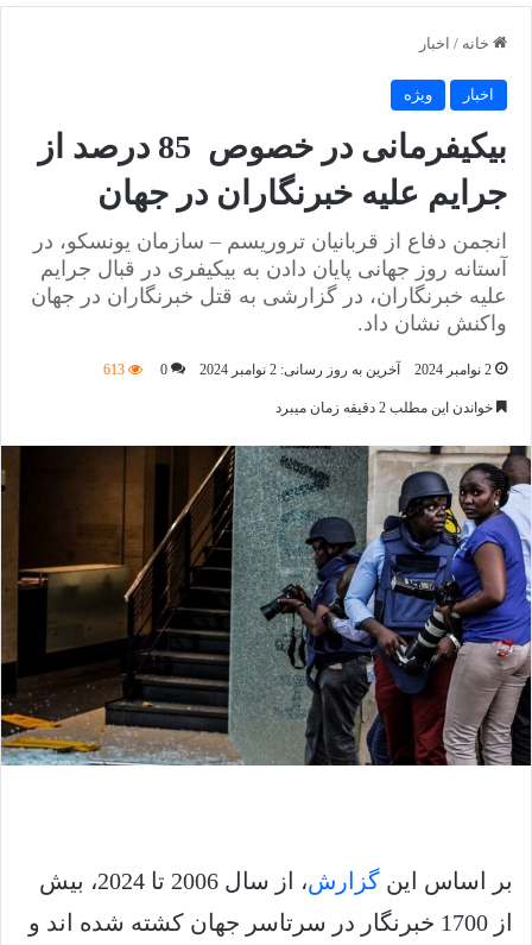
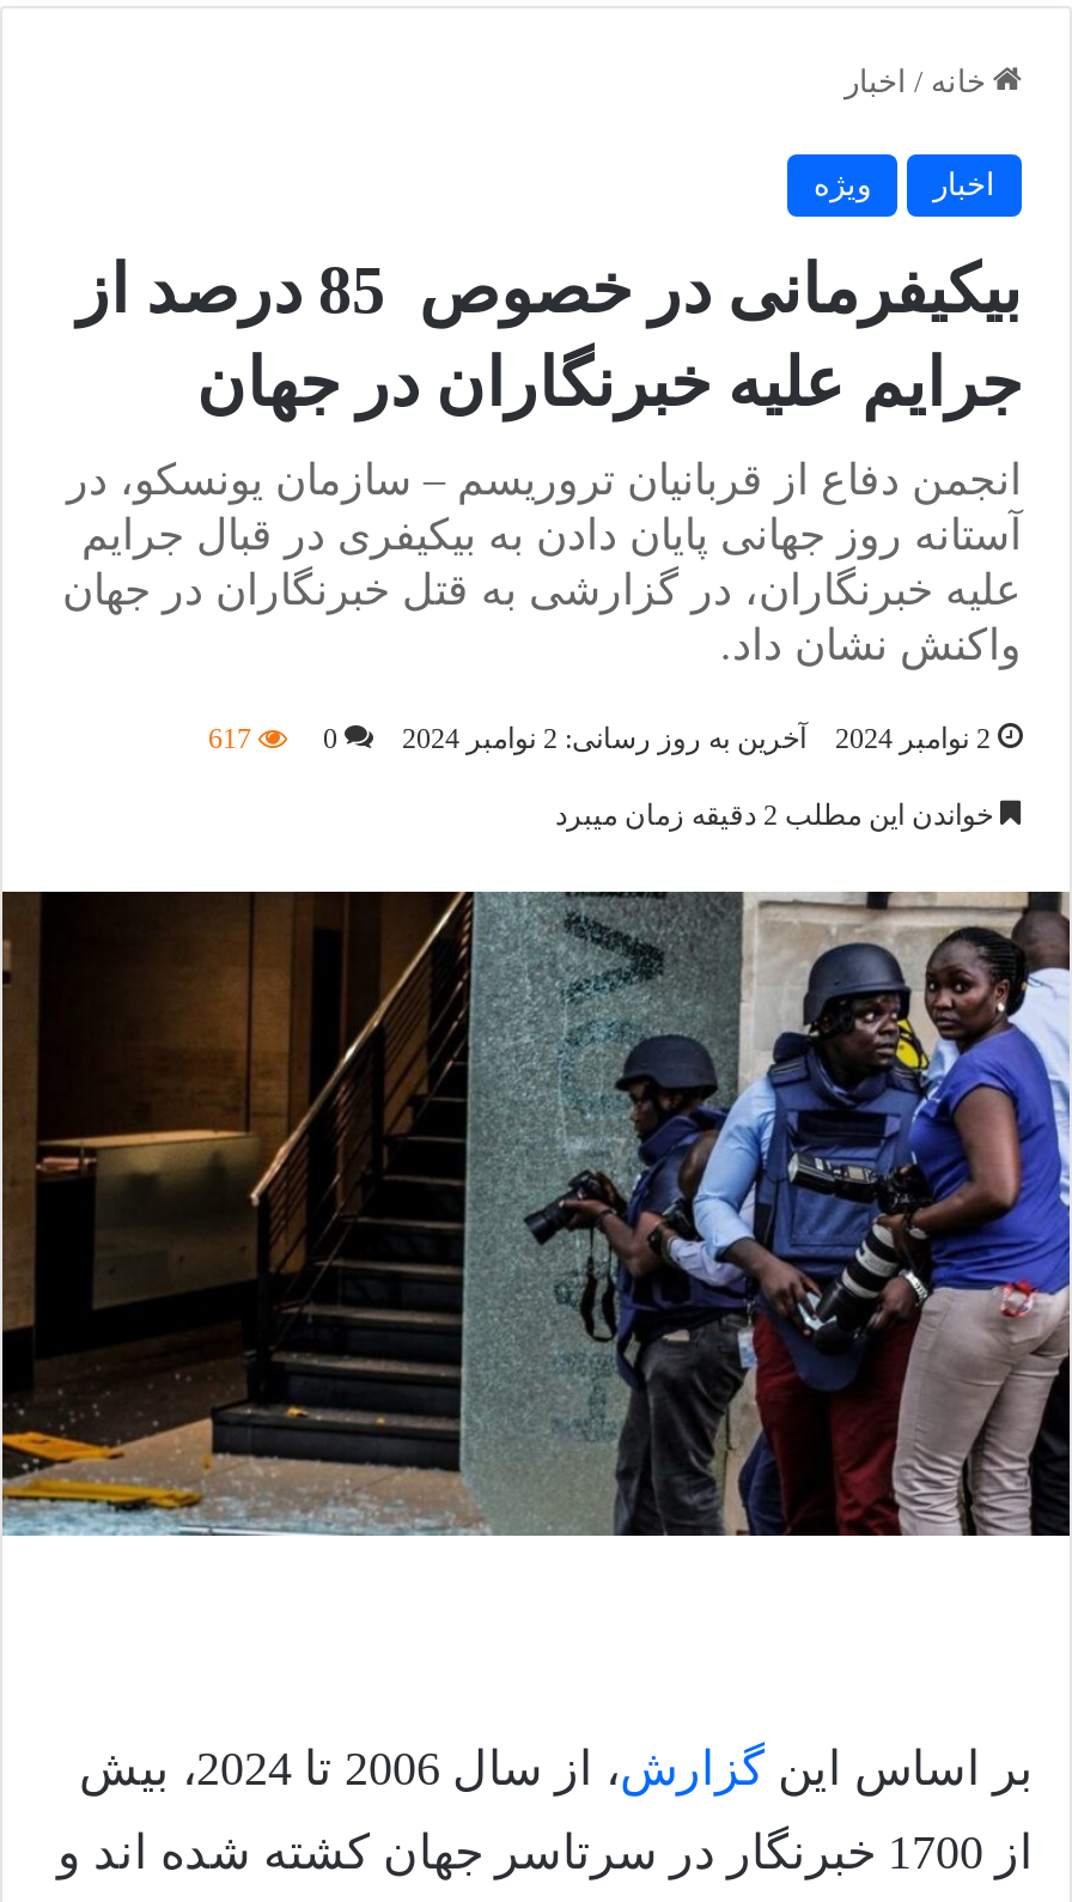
[103,361,125,378] 613 -> [208,722,251,755] 617

